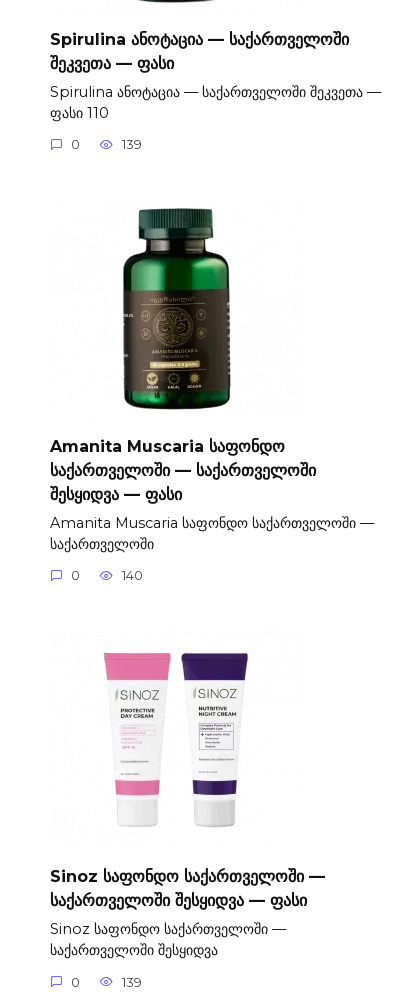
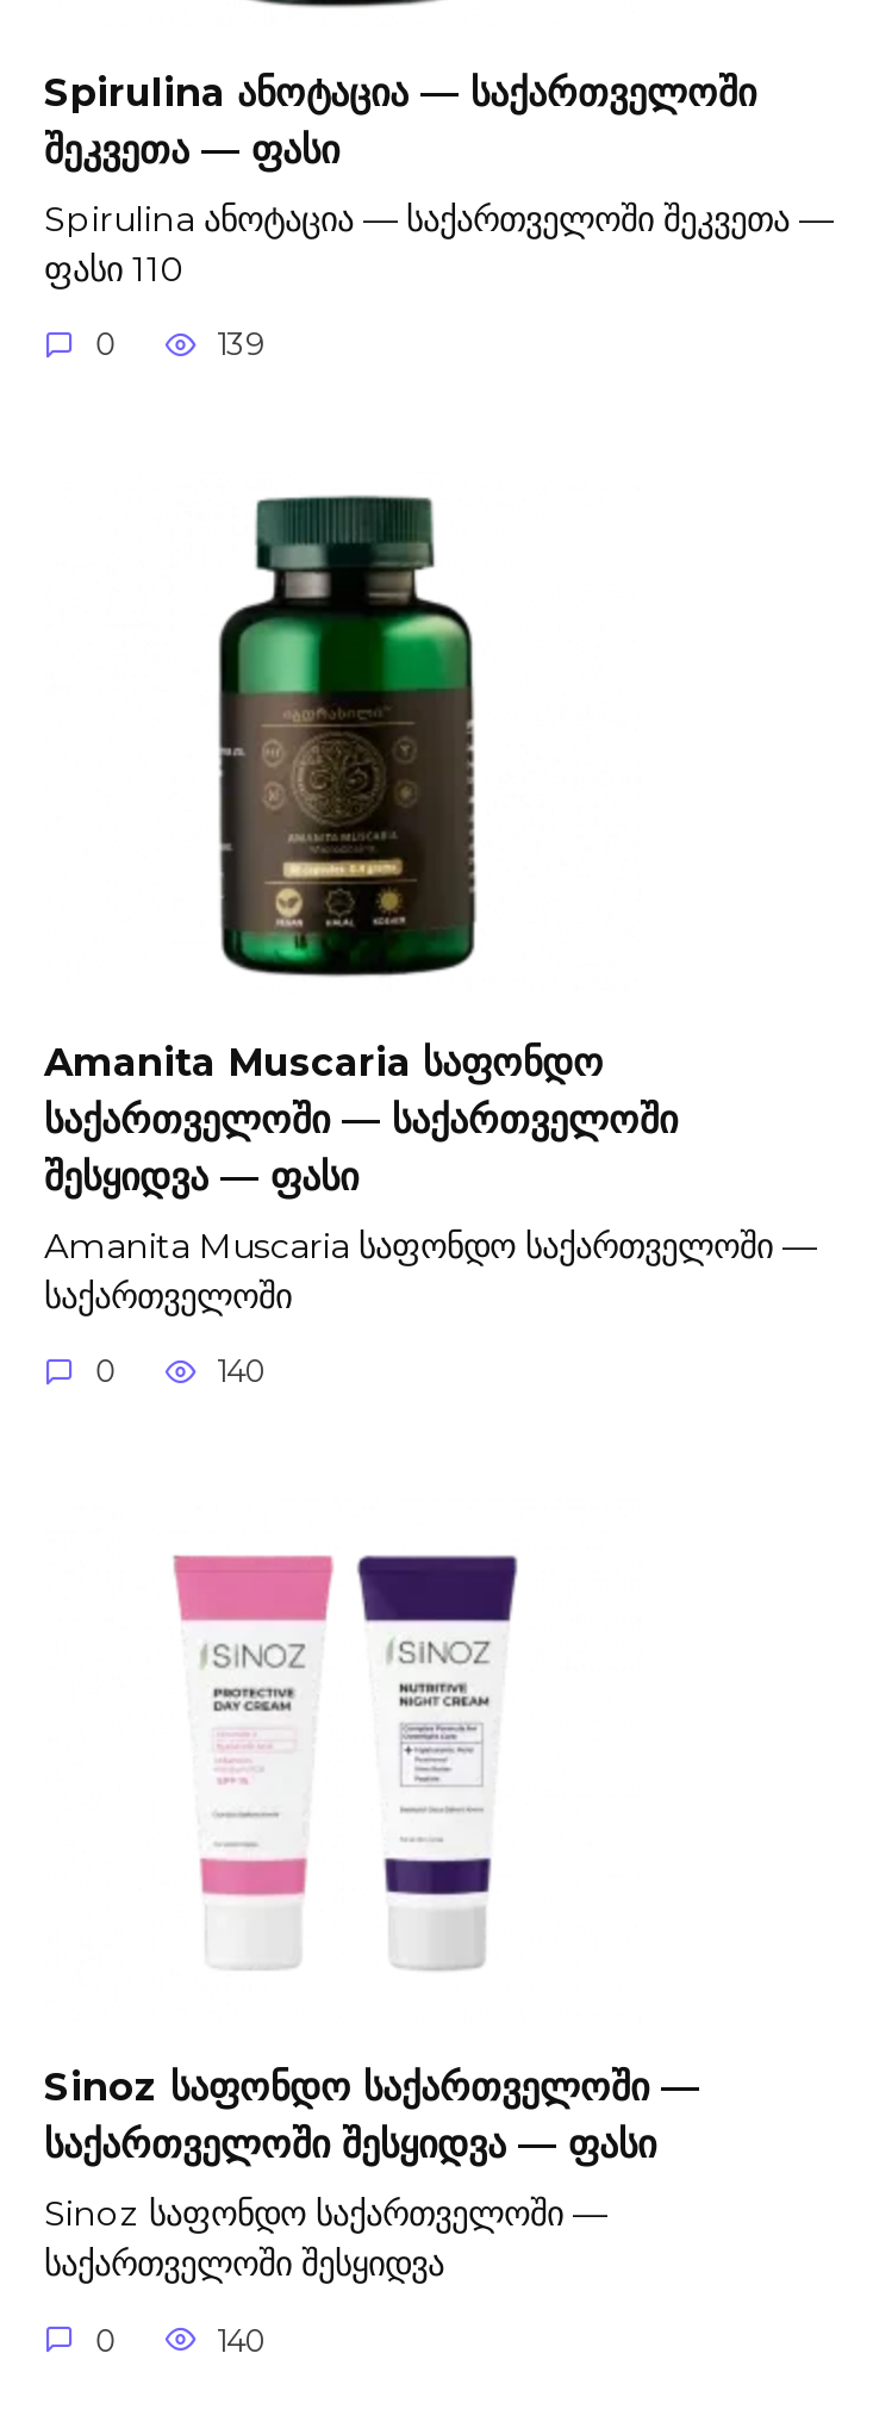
[122,975,142,990] 139 -> [217,2323,267,2358] 140

